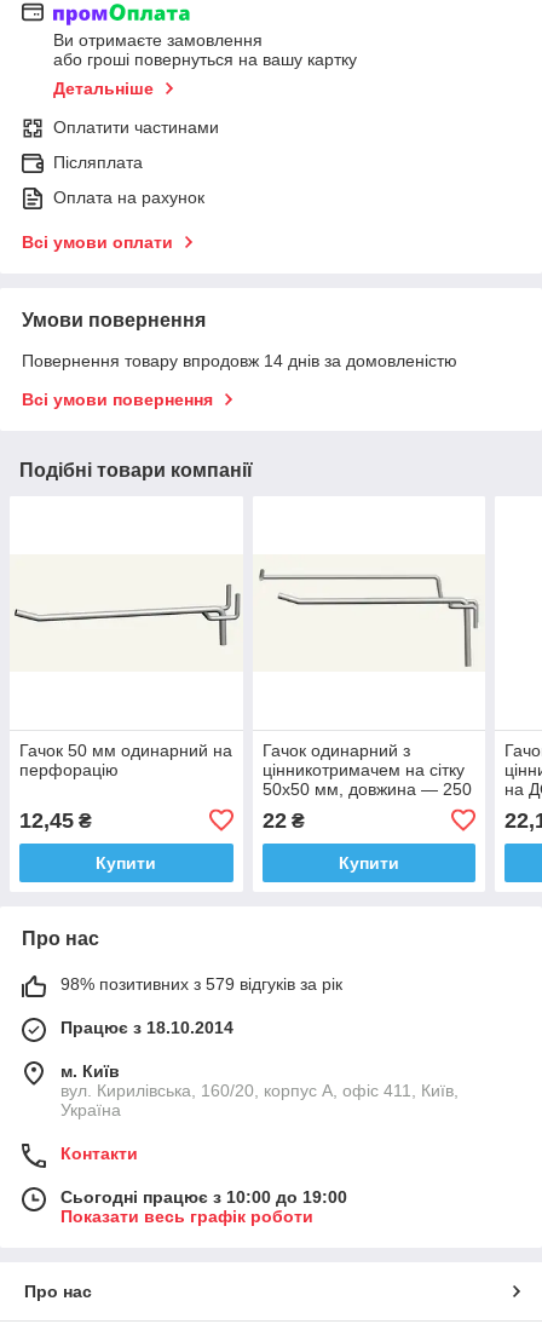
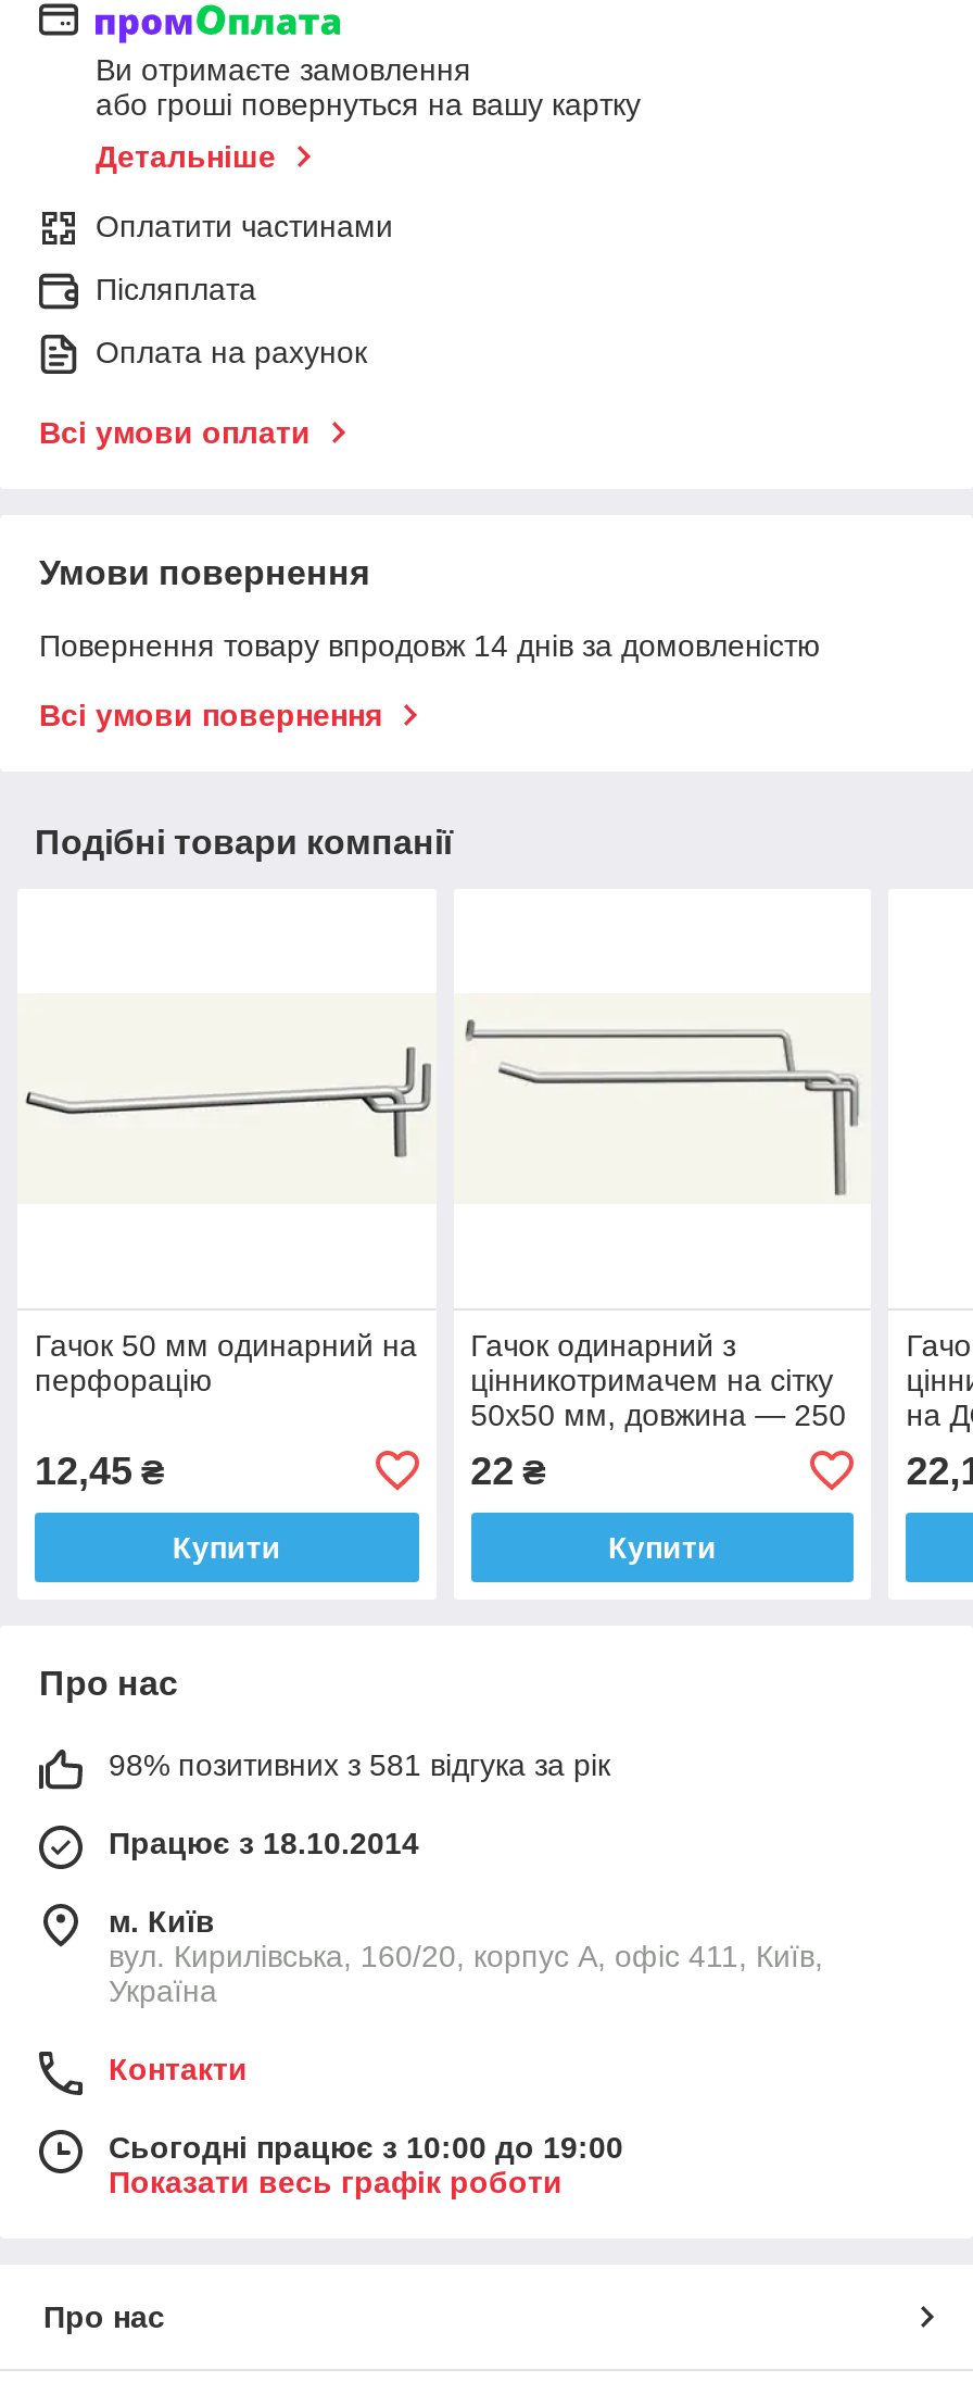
[60,974,342,993] 98% позитивних з 579 відгуків за рік -> [109,1747,610,1782] 98% позитивних з 581 відгука за рік

